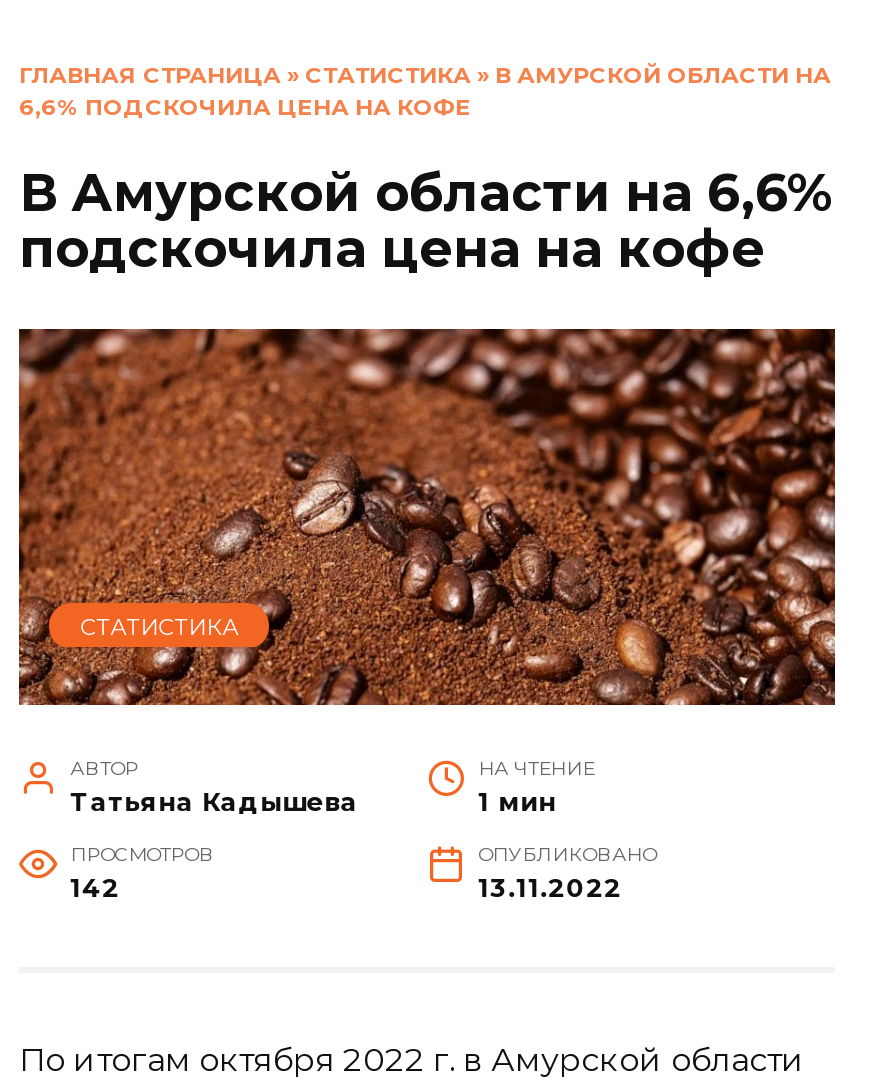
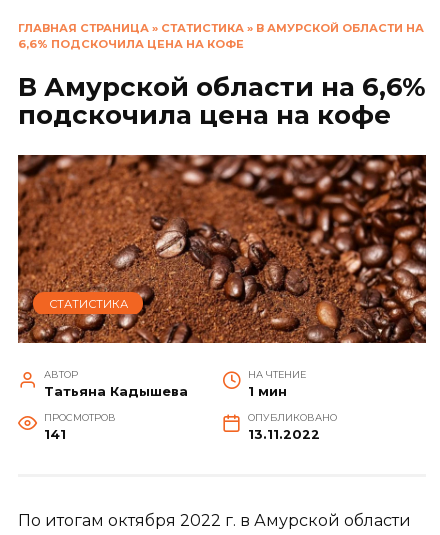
[70,873,120,903] 142 -> [44,427,66,442] 141

